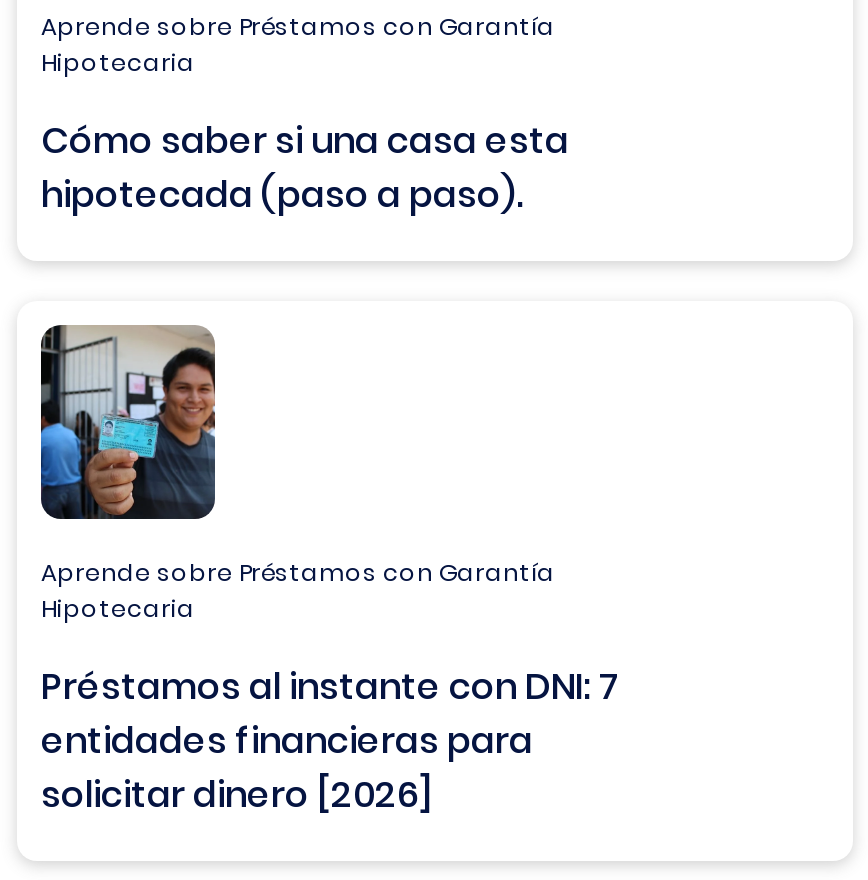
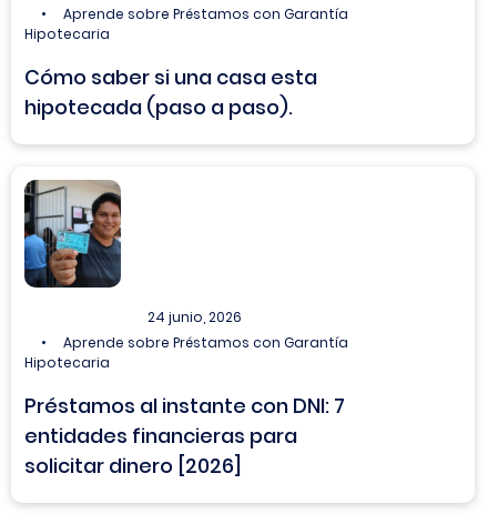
none -> [148,308,242,327] 24 junio, 2026

